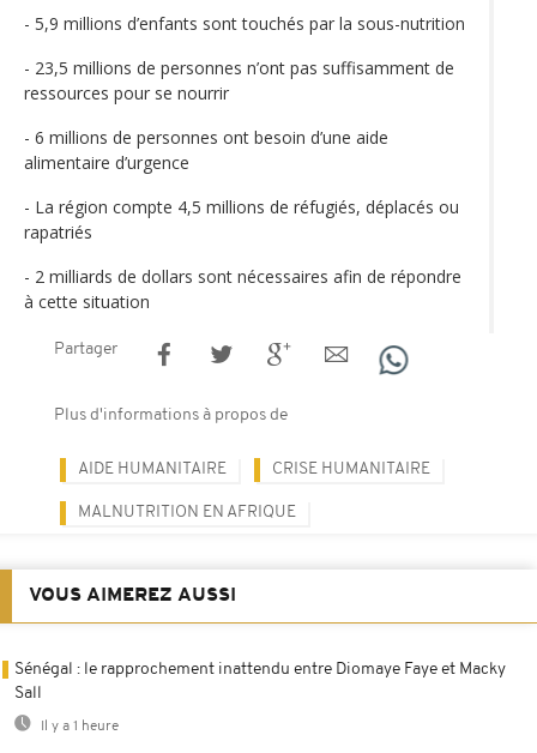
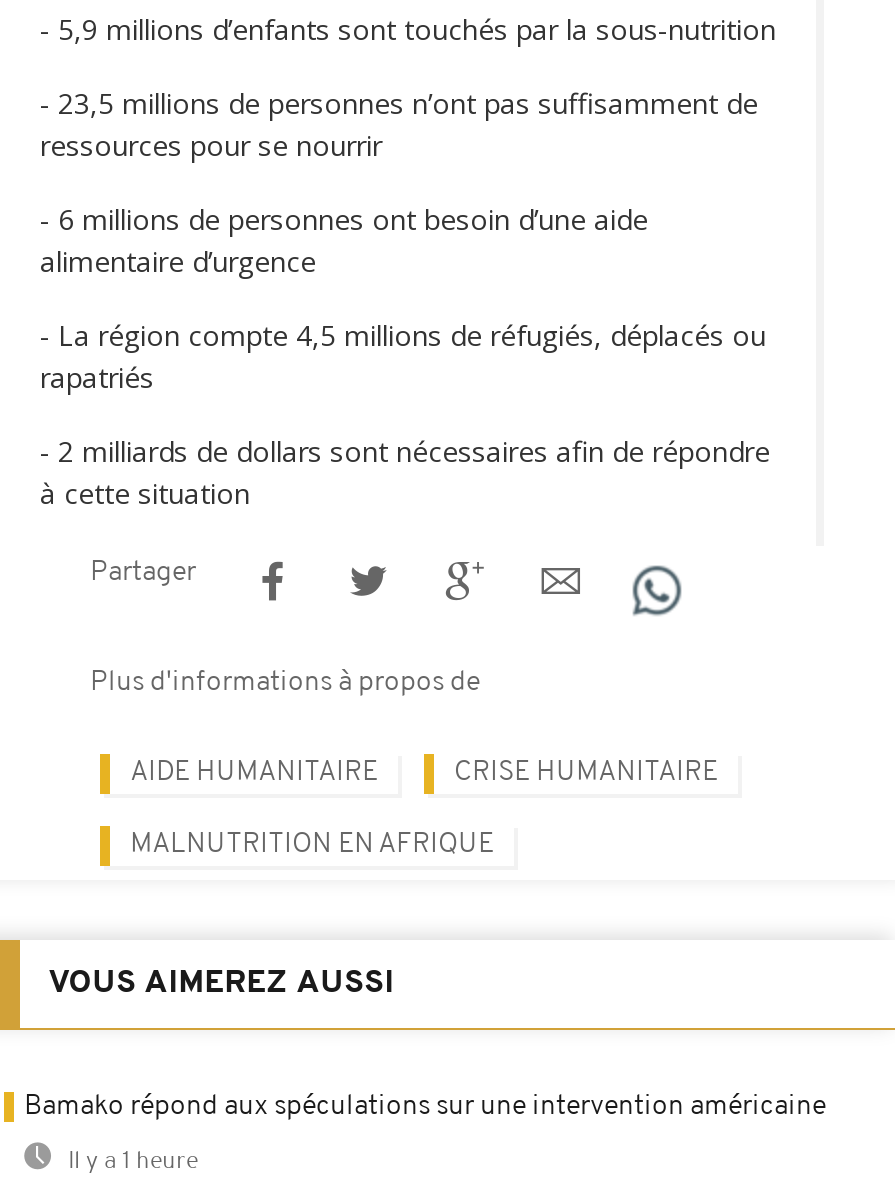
[14,661,506,703] Sénégal : le rapprochement inattendu entre Diomaye Faye et Macky | Sall -> [24,1092,826,1122] Bamako répond aux spéculations sur une intervention américaine

